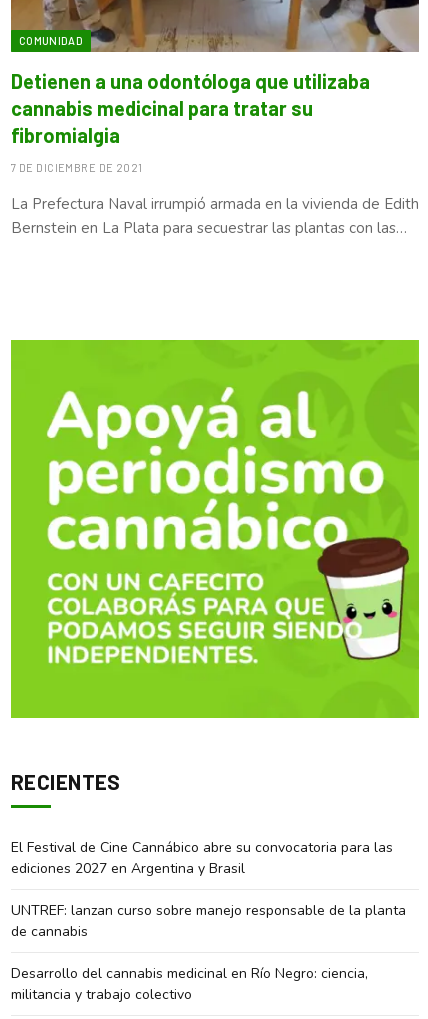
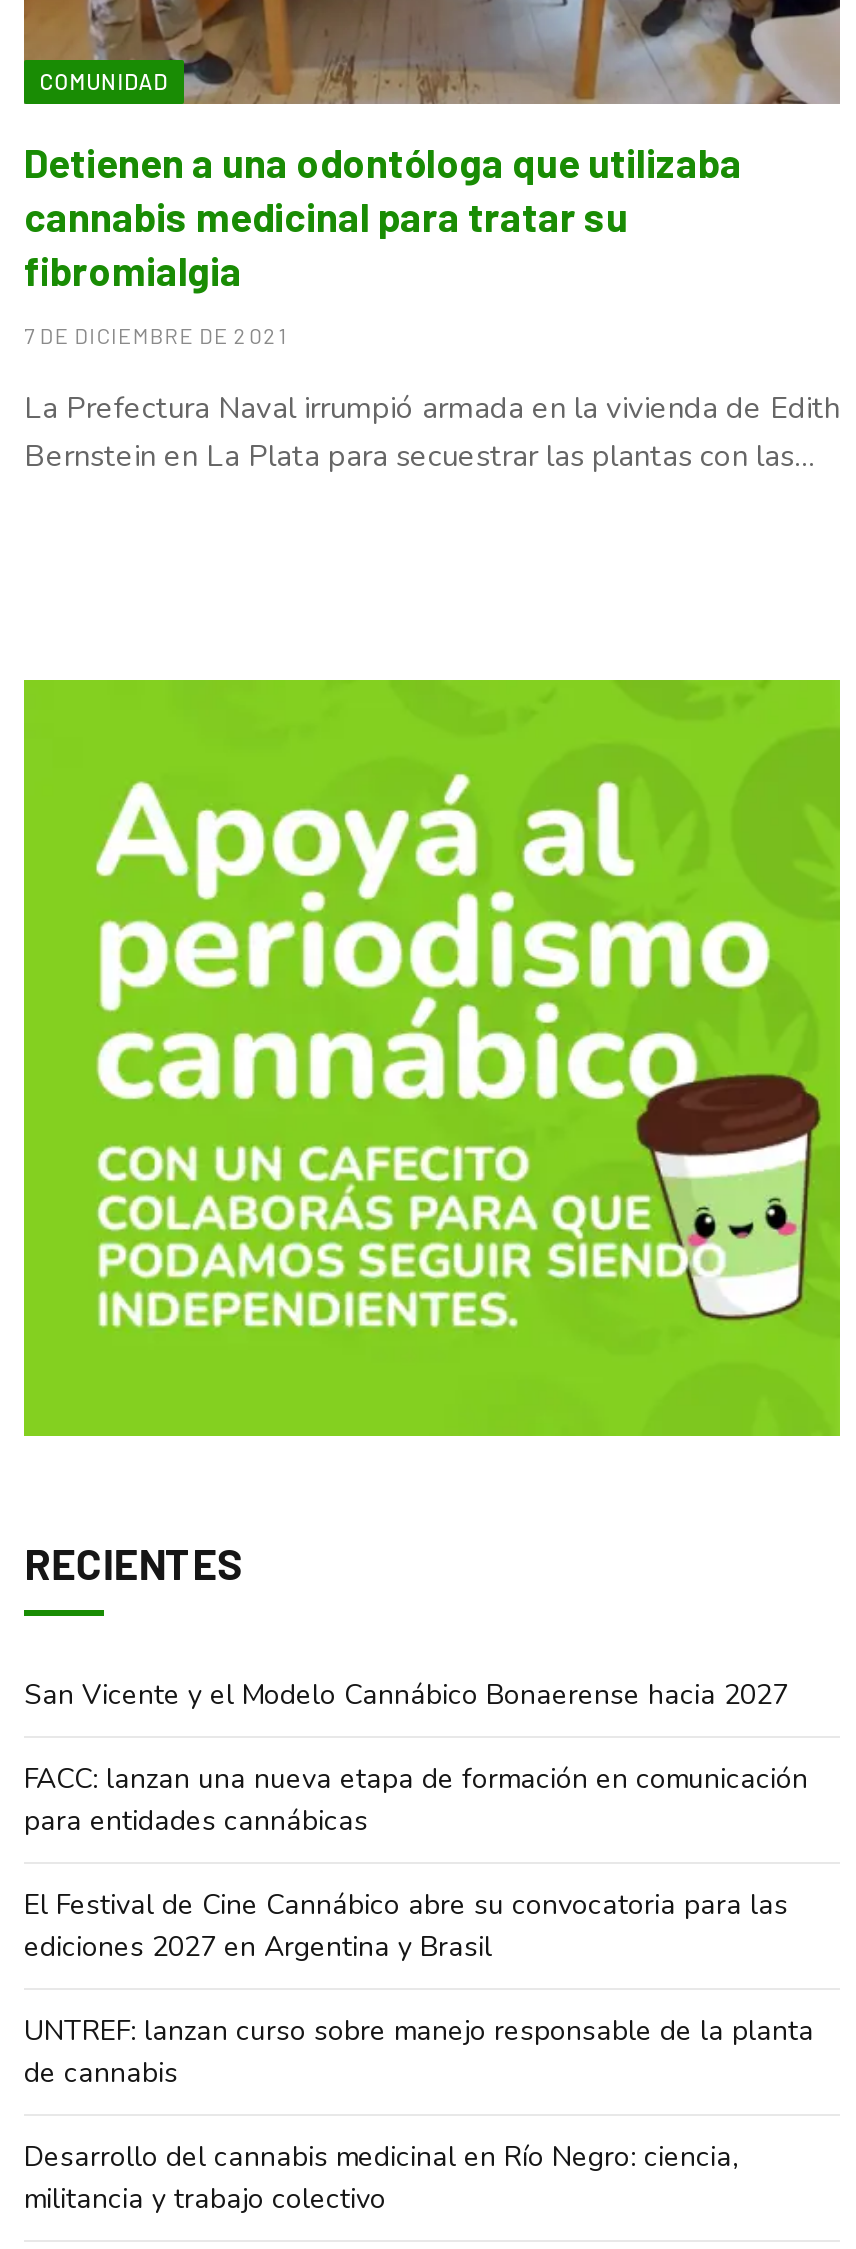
none -> [24,1675,808,1839] San Vicente y el Modelo Cannábico Bonaerense hacia 2027 | FACC: lanzan una nueva etapa de formación en comunicación | para entidades cannábicas

